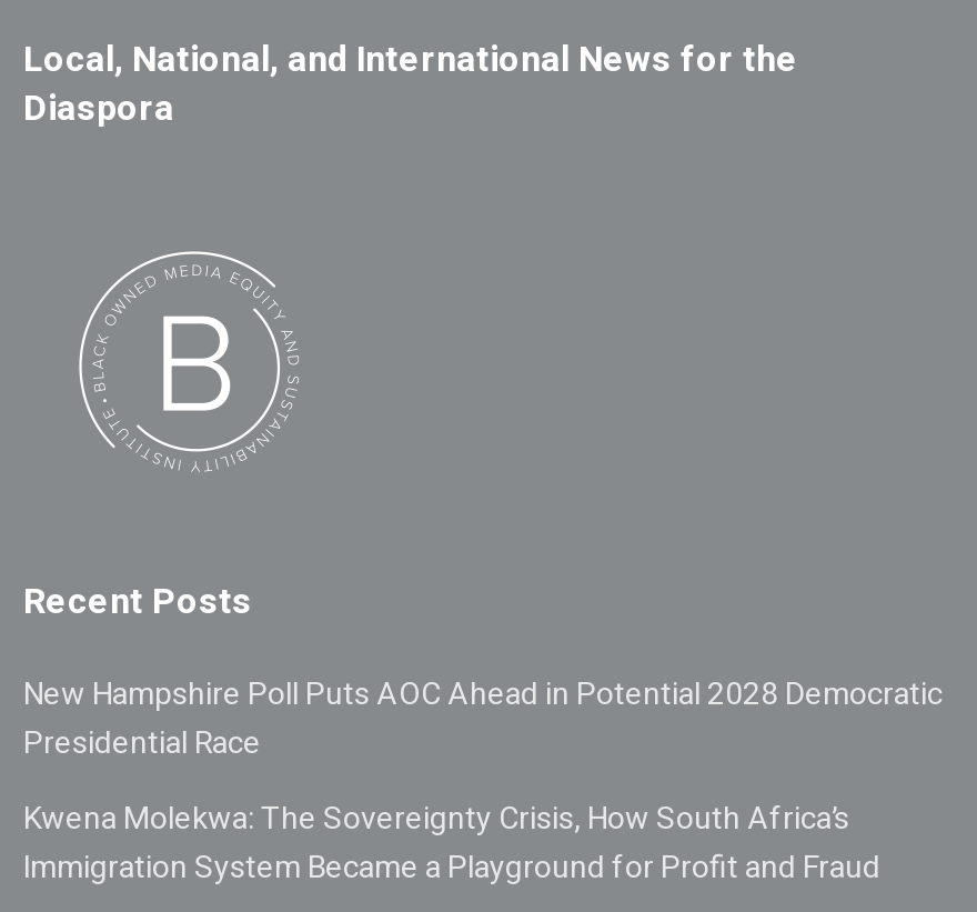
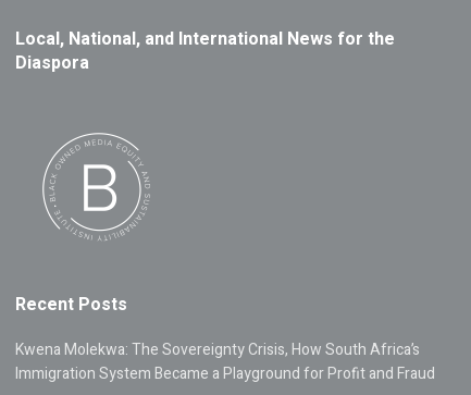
[23,671,943,766] New Hampshire Poll Puts AOC Ahead in Potential 2028 Democratic | Presidential Race -> none

